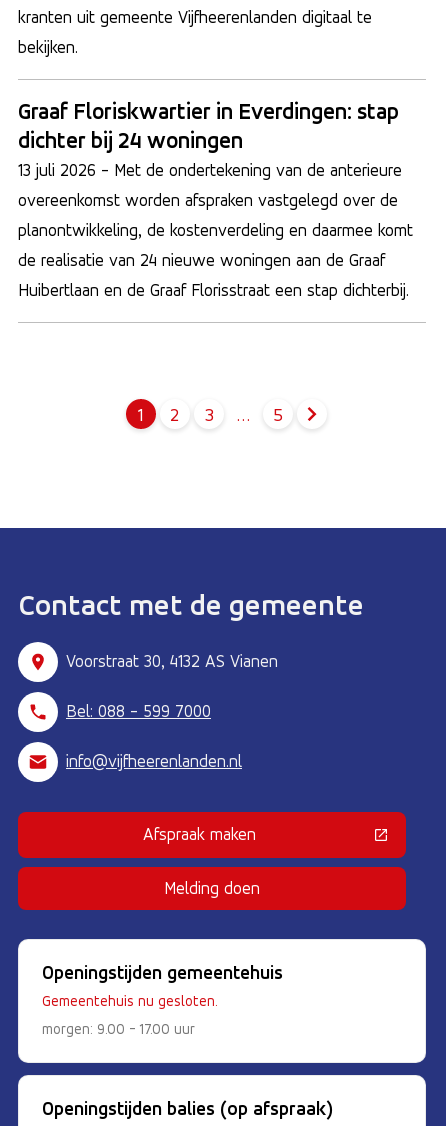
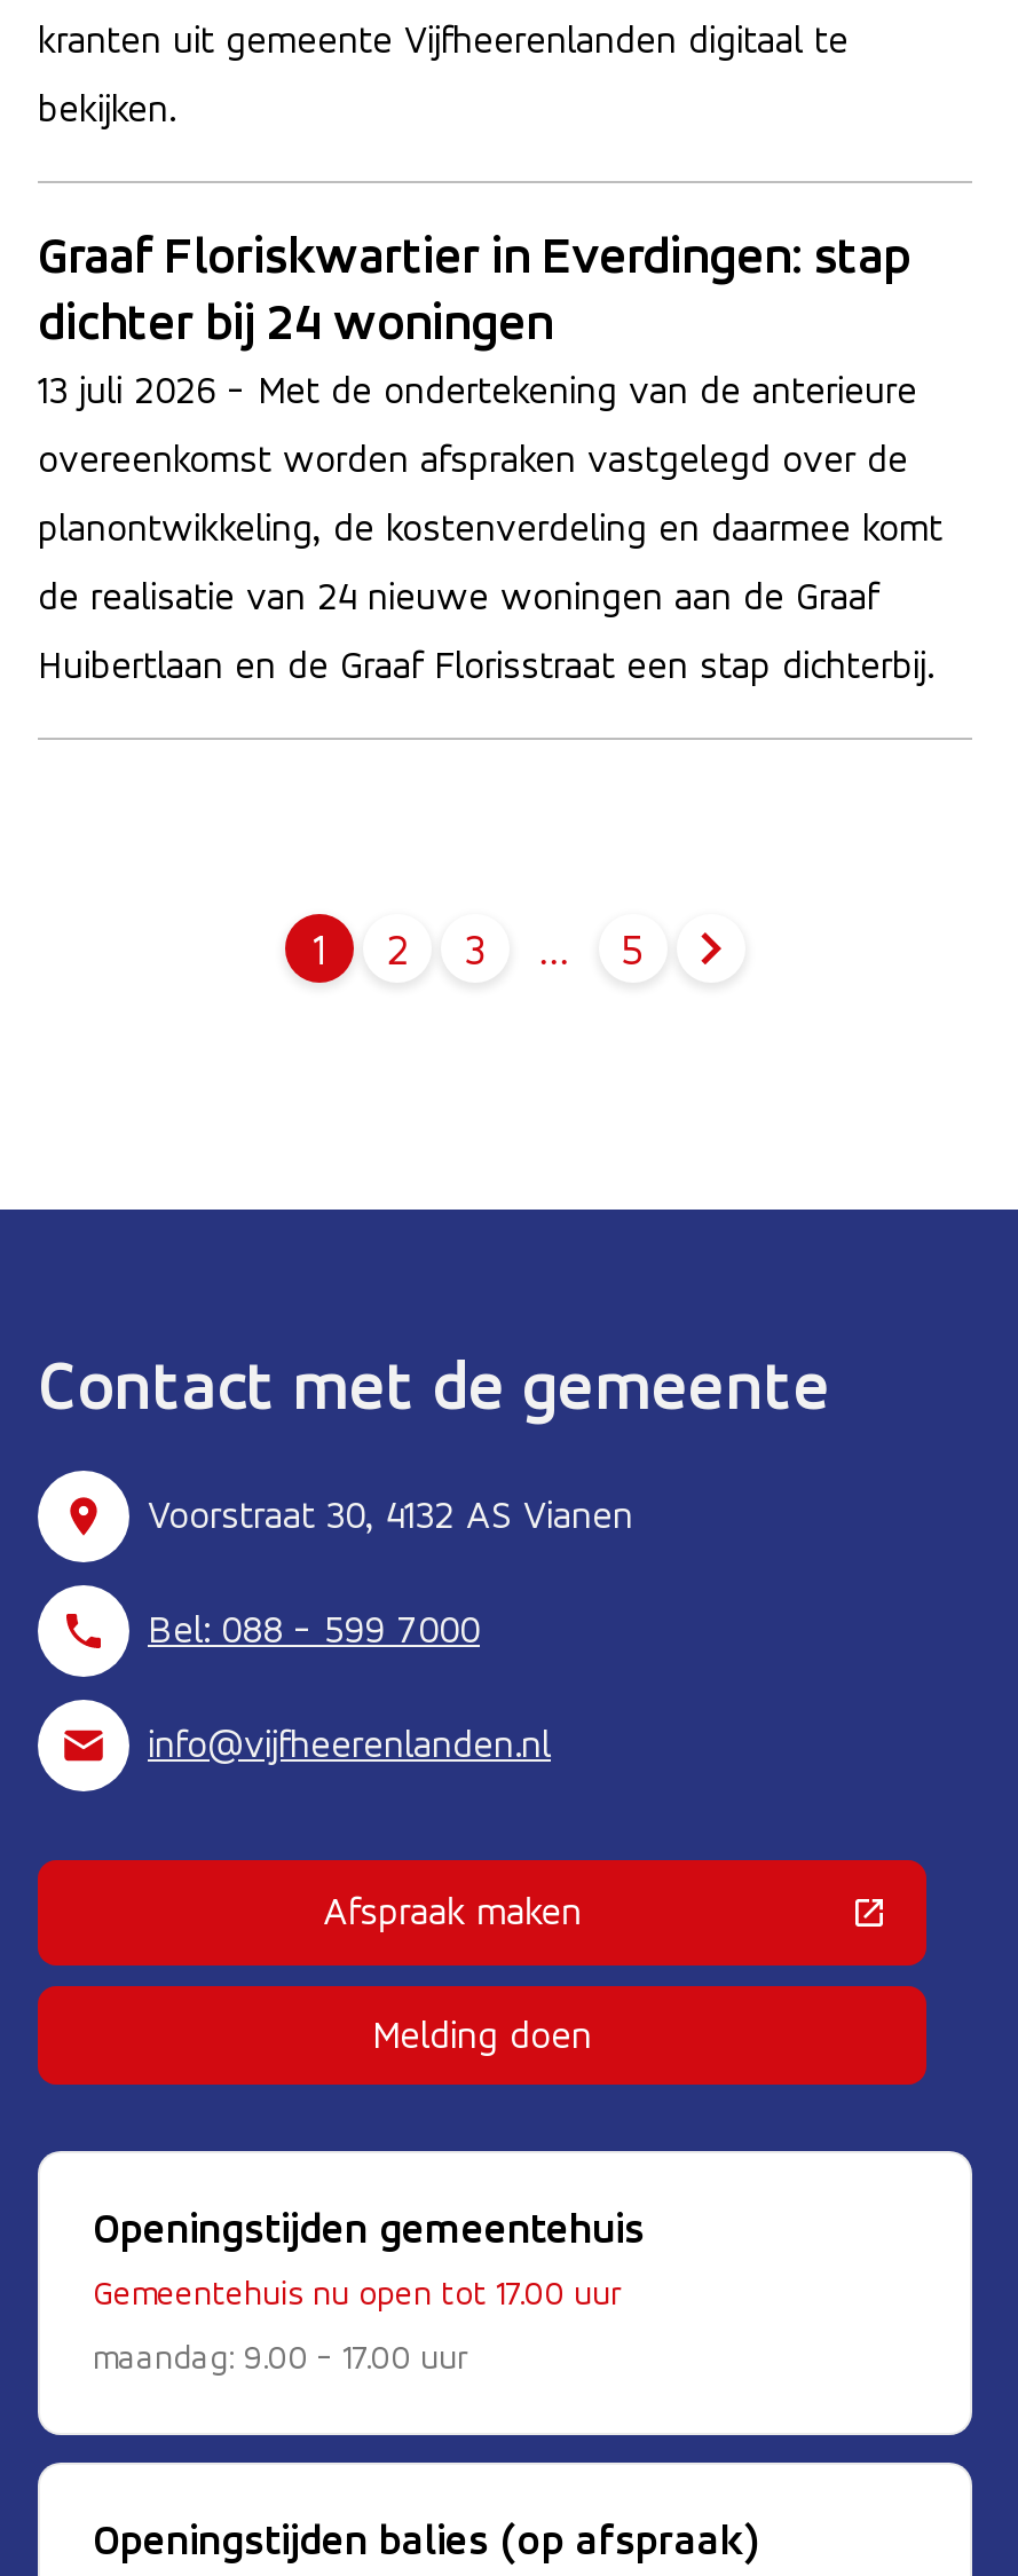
[42,992,218,1010] Gemeentehuis nu gesloten. -> [93,2273,622,2314] Gemeentehuis nu open tot 17.00 uur
[42,1020,195,1038] morgen: 9.00 - 17.00 uur -> [93,2337,468,2378] maandag: 9.00 - 17.00 uur

